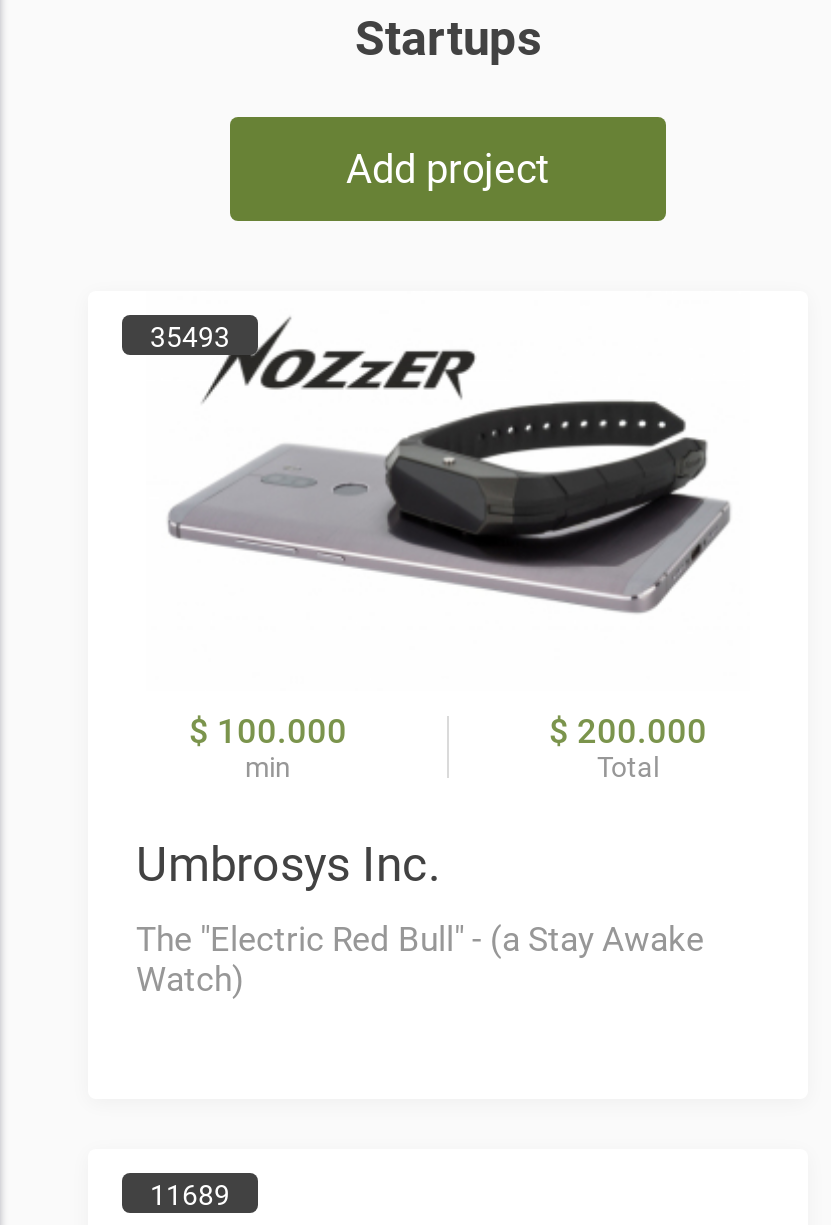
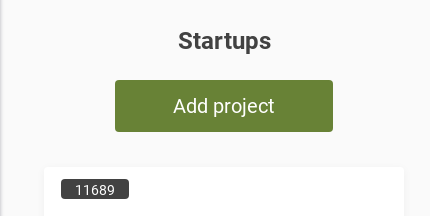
[150,317,732,615] [image] | 35493 -> none
[136,711,707,999] $ 200.000 | Total | Umbrosys Inc. | The "Electric Red Bull" - (a Stay Awake | Watch) -> none
[189,711,347,783] $ 100.000 | min -> none

